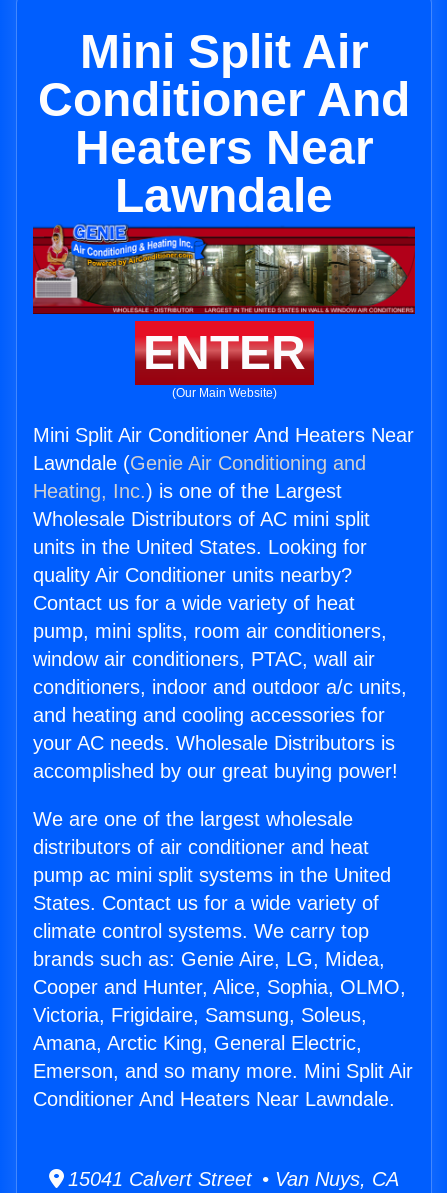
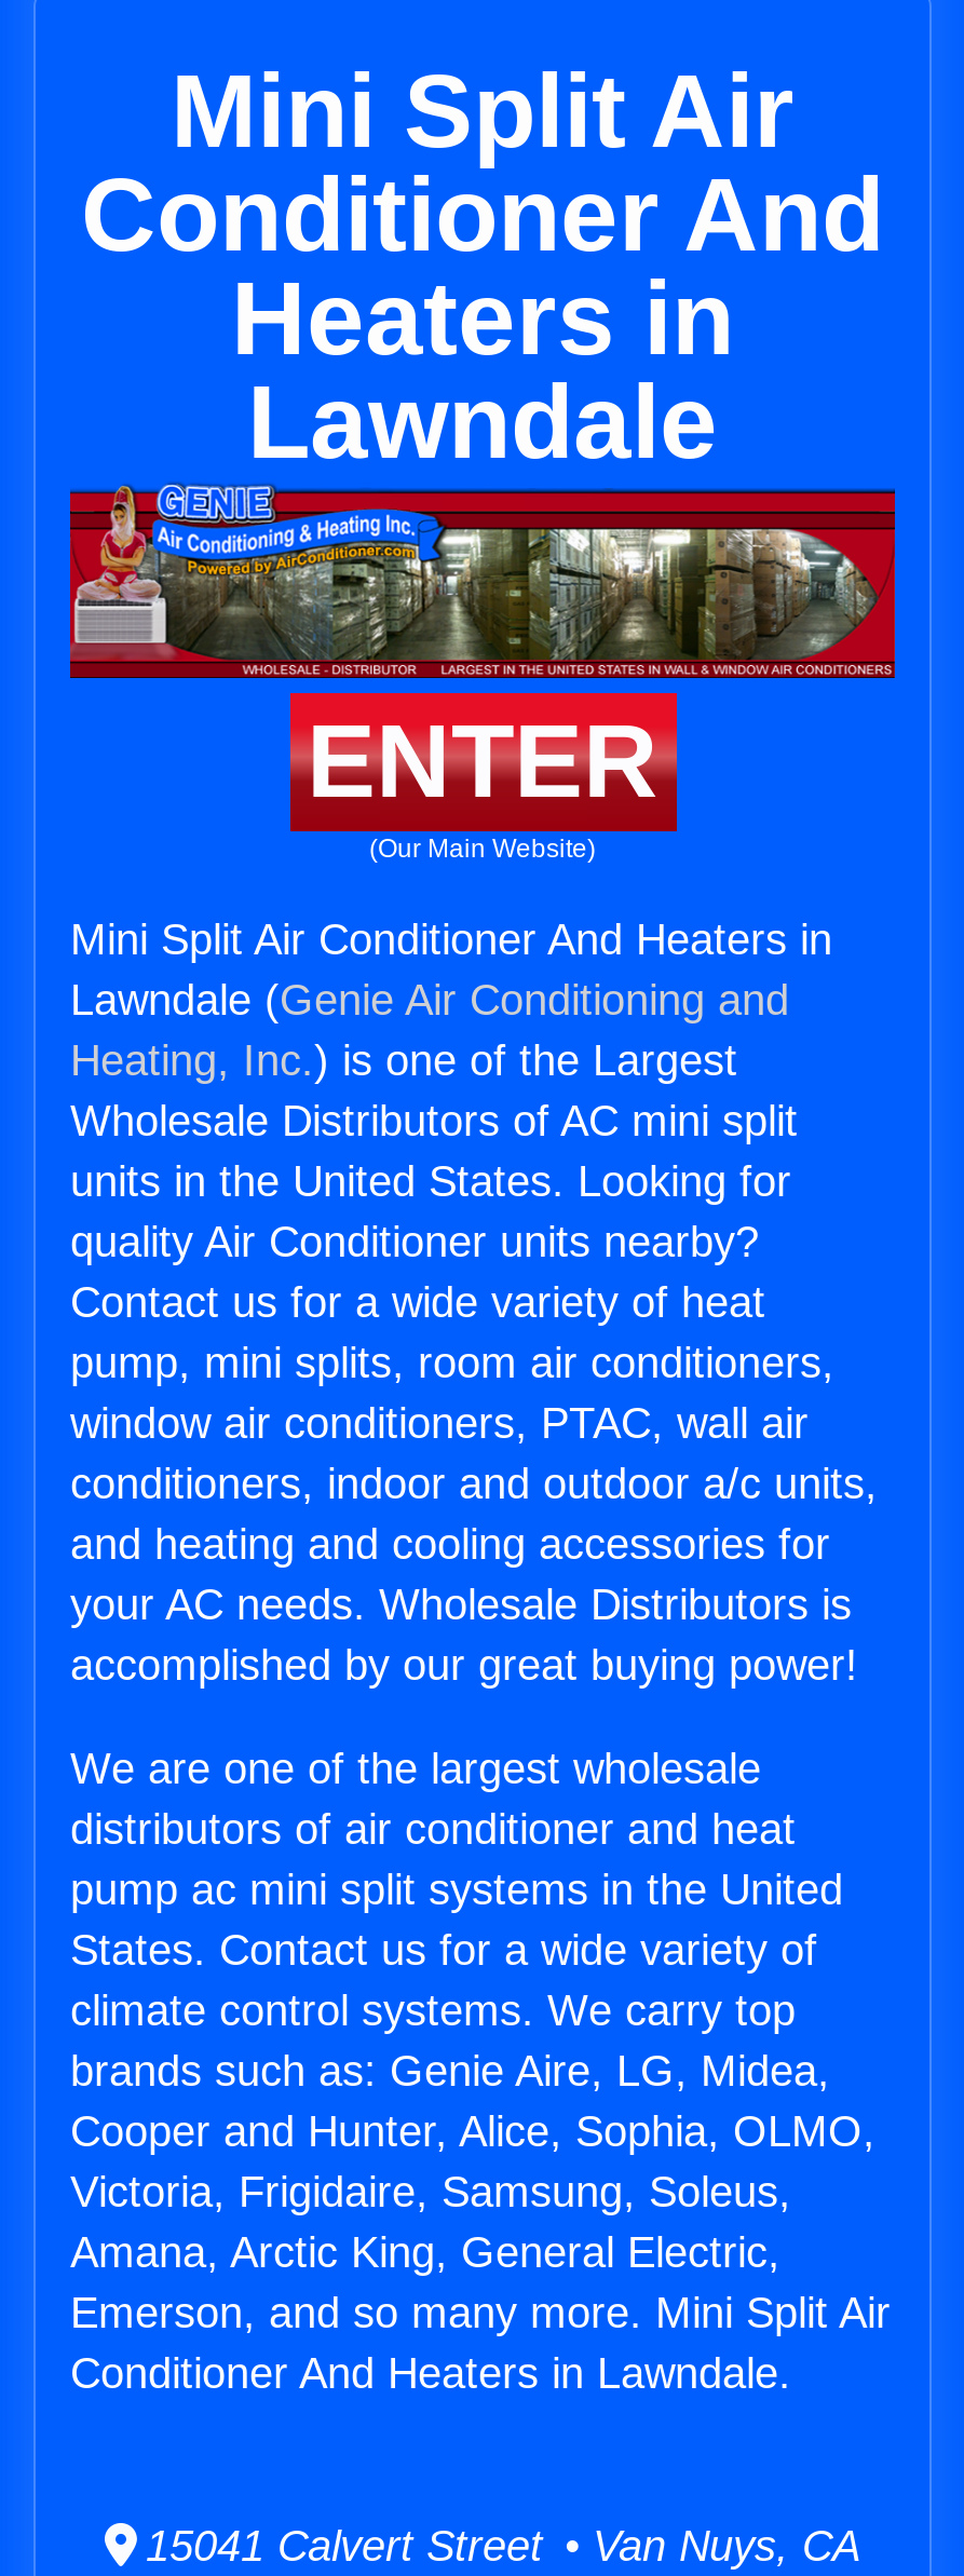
[74,121,373,174] Heaters Near -> [231,261,734,376] Heaters in
[33,424,414,446] Mini Split Air Conditioner And Heaters Near -> [70,916,832,963] Mini Split Air Conditioner And Heaters in
[33,1088,395,1110] Conditioner And Heaters Near Lawndale. -> [70,2349,791,2397] Conditioner And Heaters in Lawndale.

